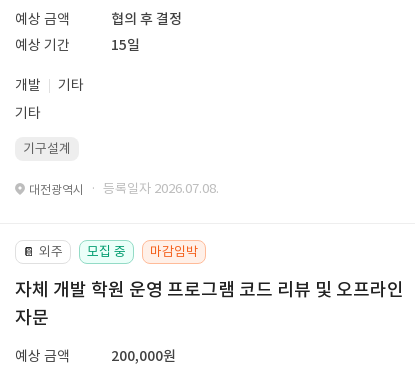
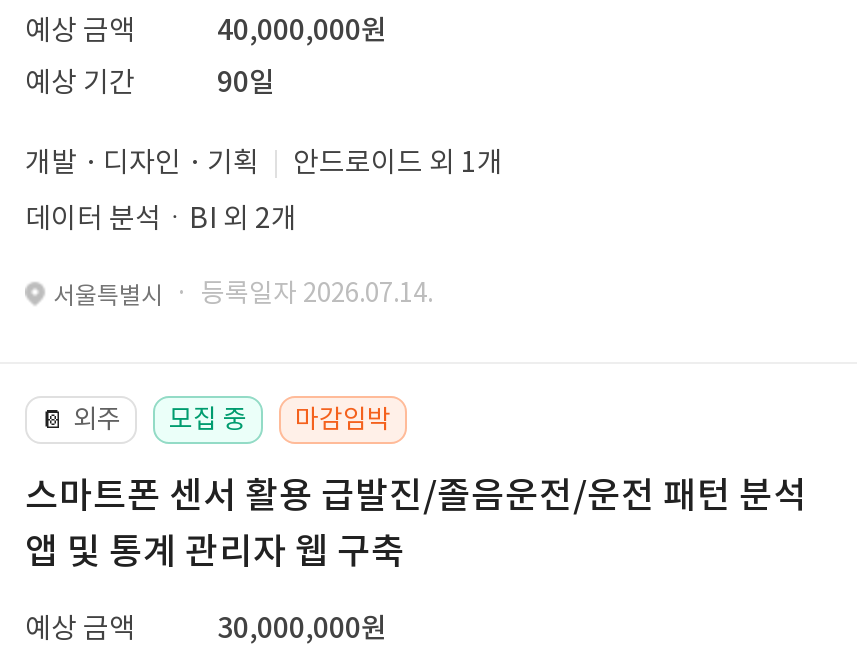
[111,10,182,28] 협의 후 결정 -> [217,12,387,48] 40,000,000원
[15,36,219,197] 15일 | 개발 | 기타 | 기타 | 기구설계 | 대전광역시 · 등록일자 2026.07.08. -> [25,64,503,310] 90일 | 개발 · 디자인 · 기획 | 안드로이드 외 1개 | 데이터 분석ㆍBI 외 2개 | 서울특별시 · 등록일자 2026.07.14.
[15,278,404,329] 자체 개발 학원 운영 프로그램 코드 리뷰 및 오프라인 | 자문 -> [25,472,807,574] 스마트폰 센서 활용 급발진/졸음운전/운전 패턴 분석 | 앱 및 통계 관리자 웹 구축
[111,347,176,365] 200,000원 -> [217,610,387,646] 30,000,000원

